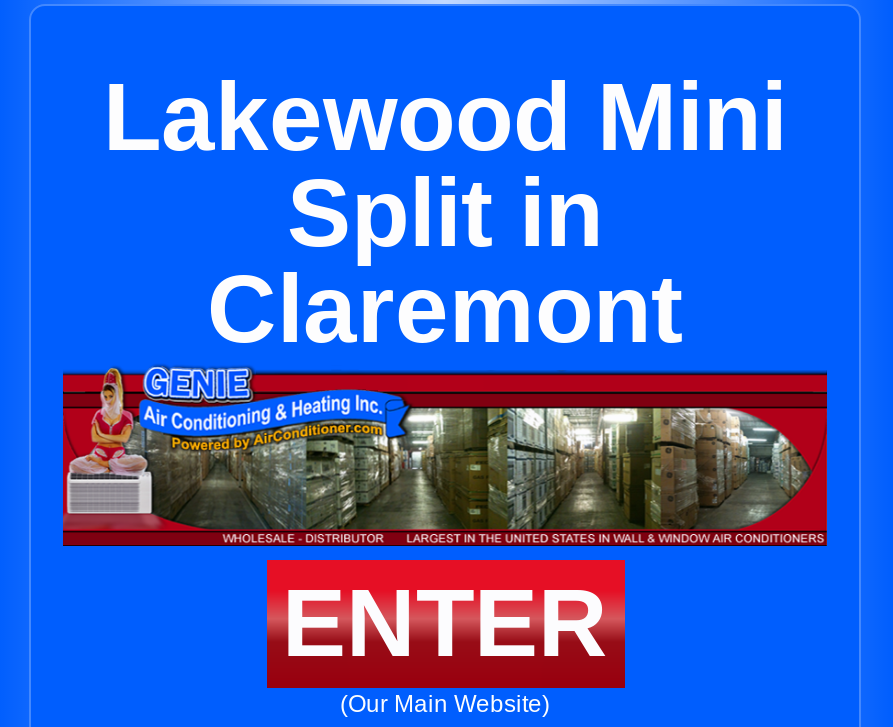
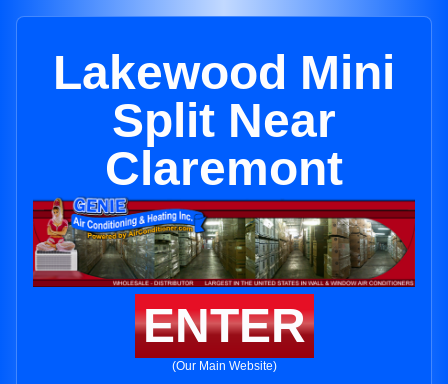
[287,160,603,266] Split in -> [112,94,336,147] Split Near

